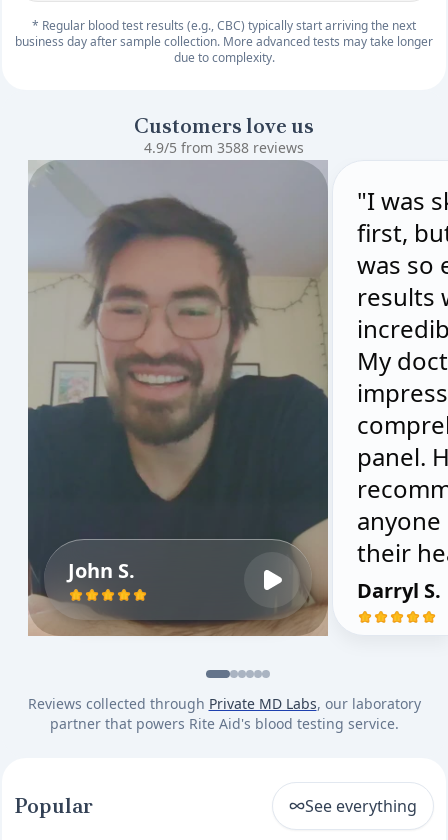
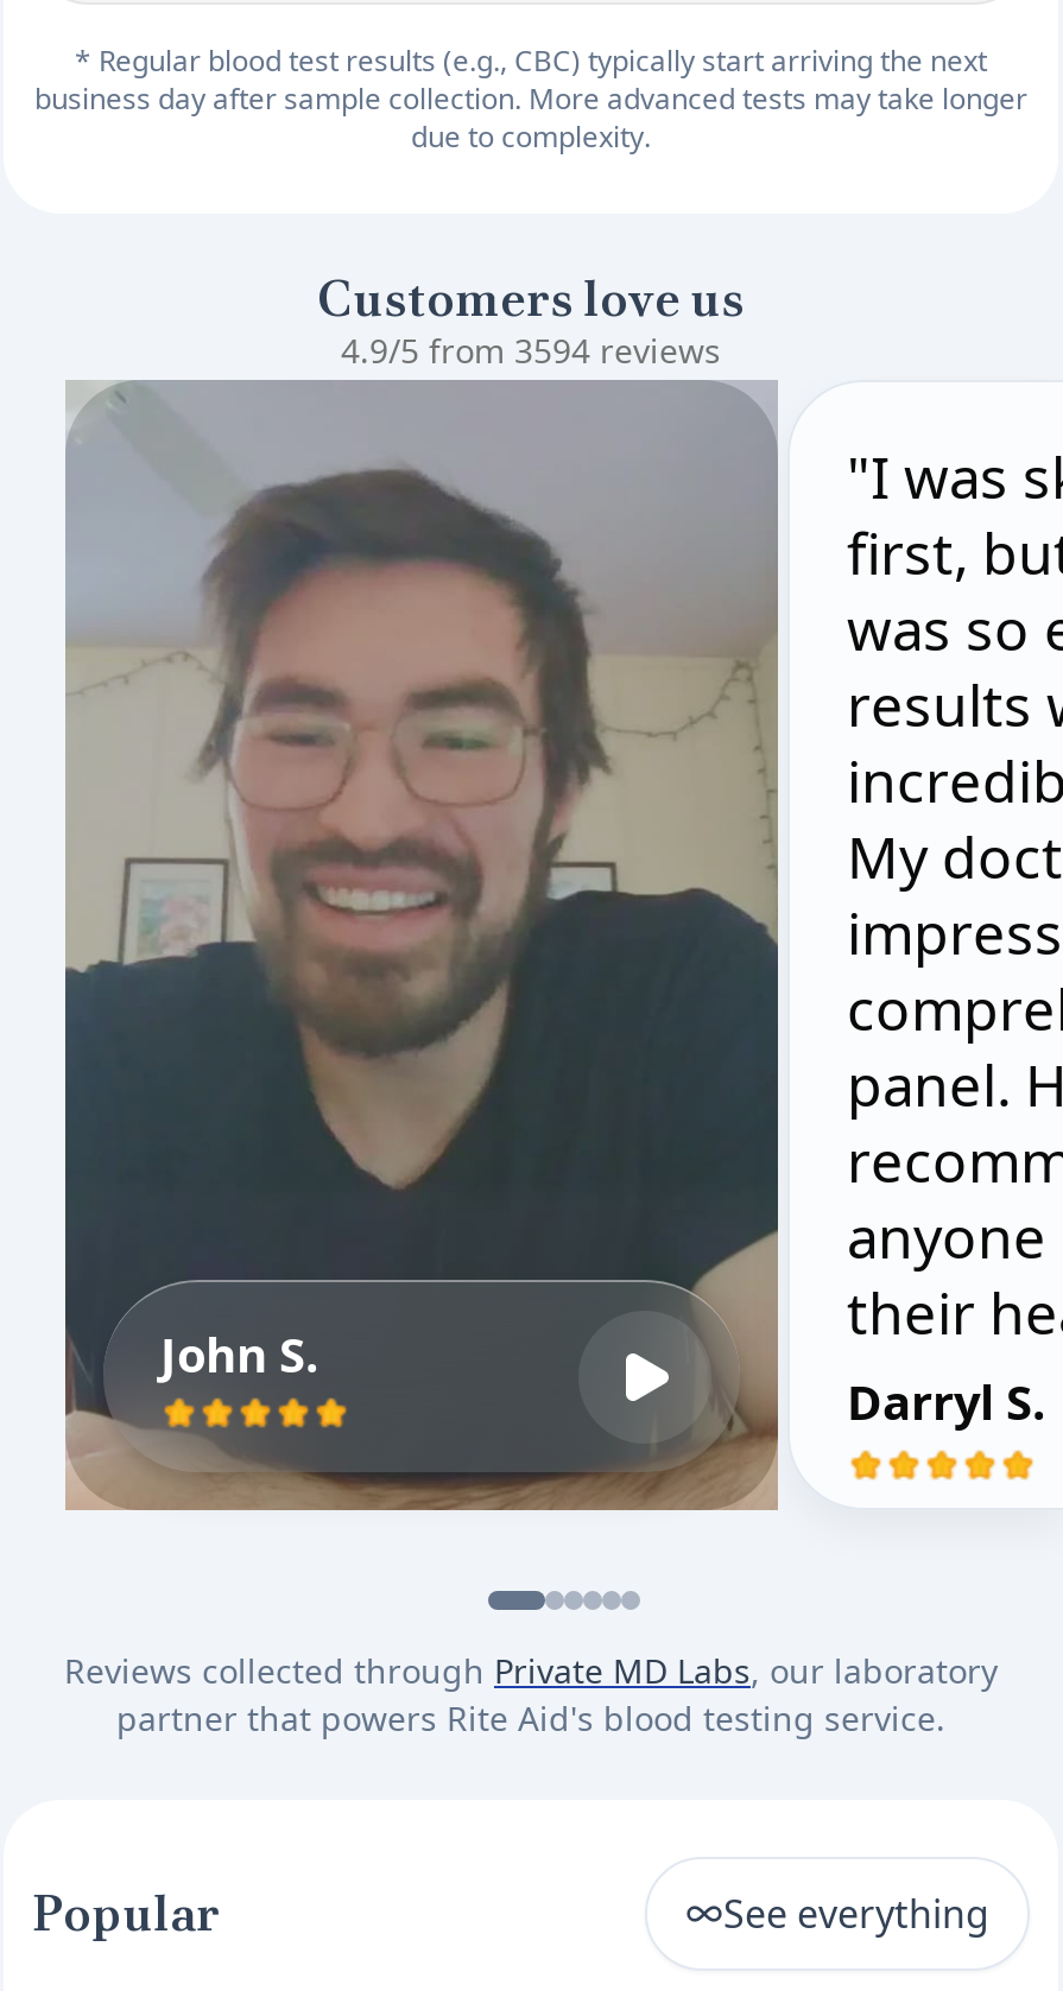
[144,138,304,157] 4.9/5 from 3588 reviews -> [341,328,721,373] 4.9/5 from 3594 reviews

